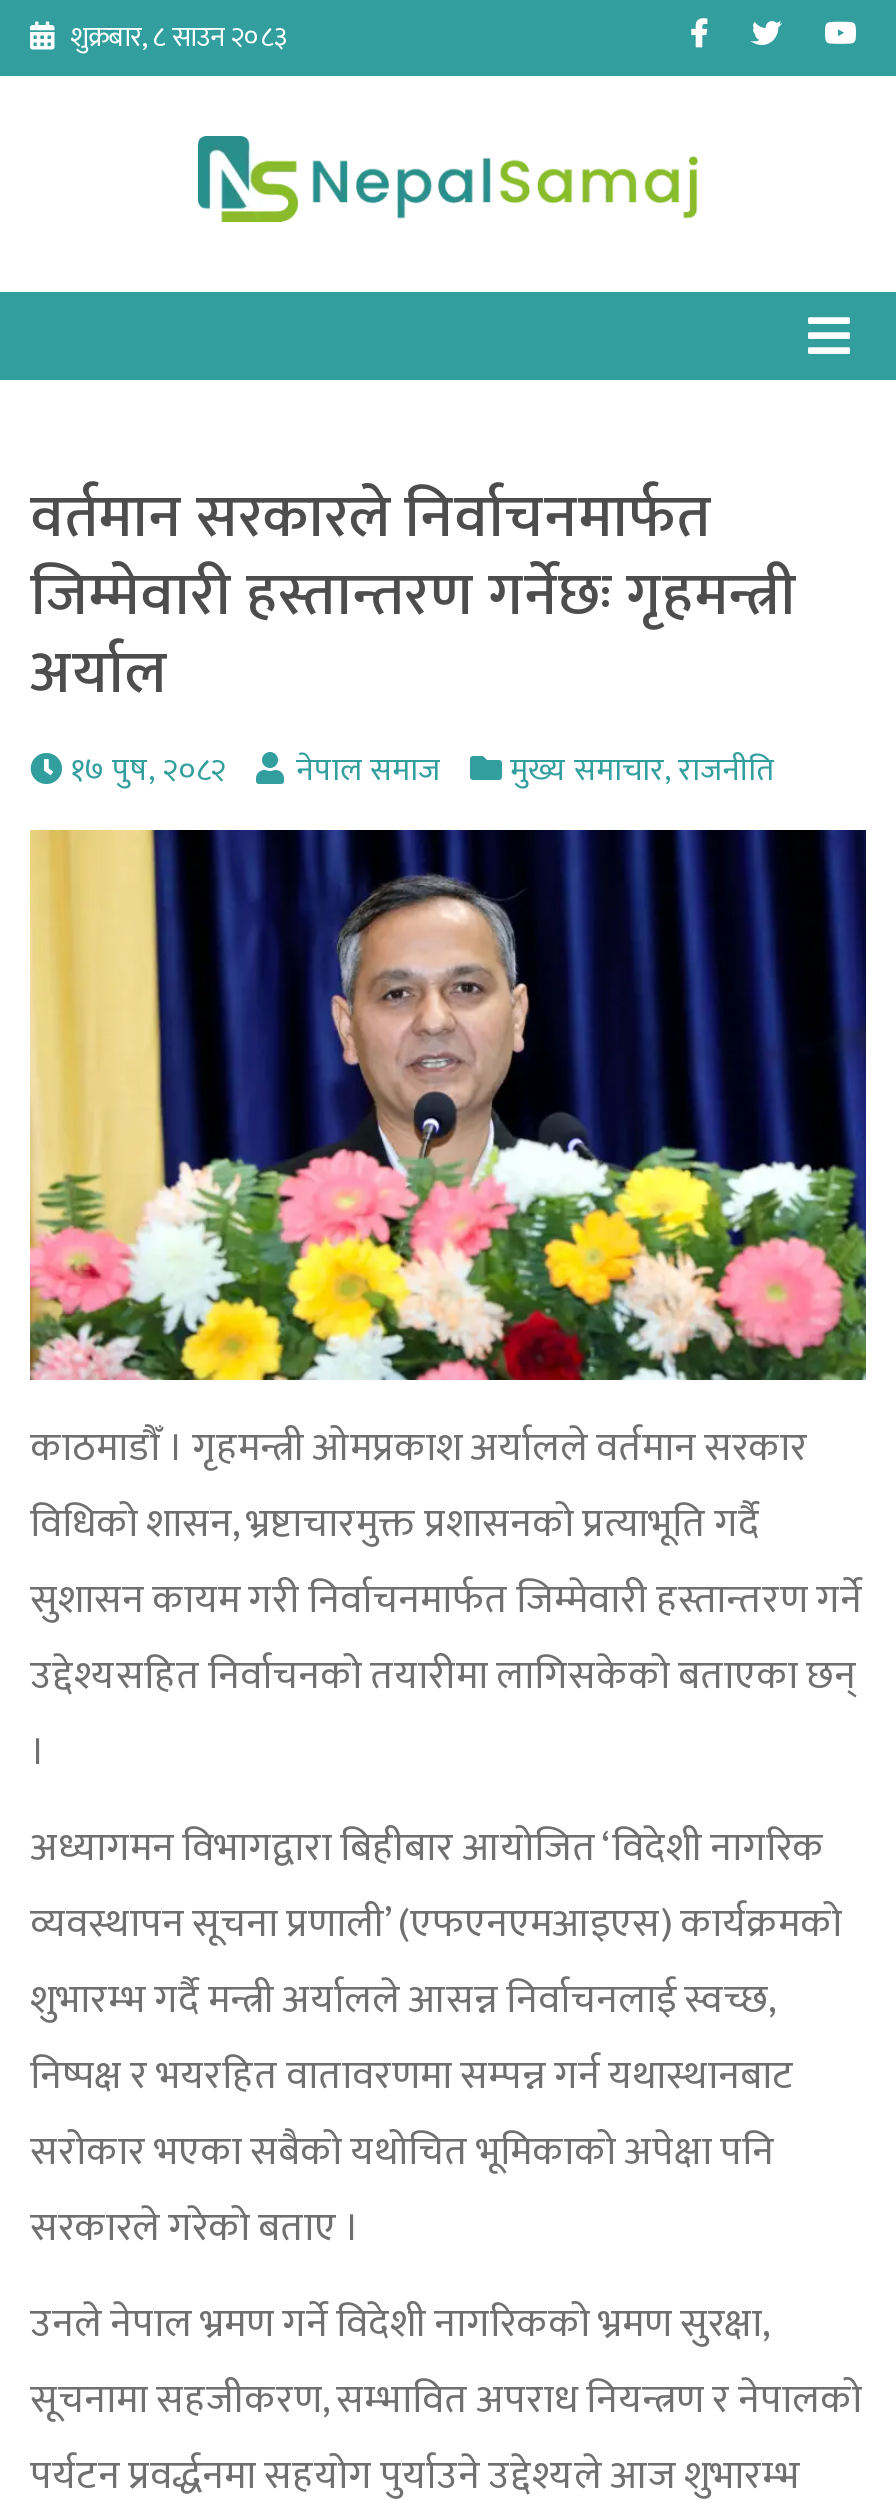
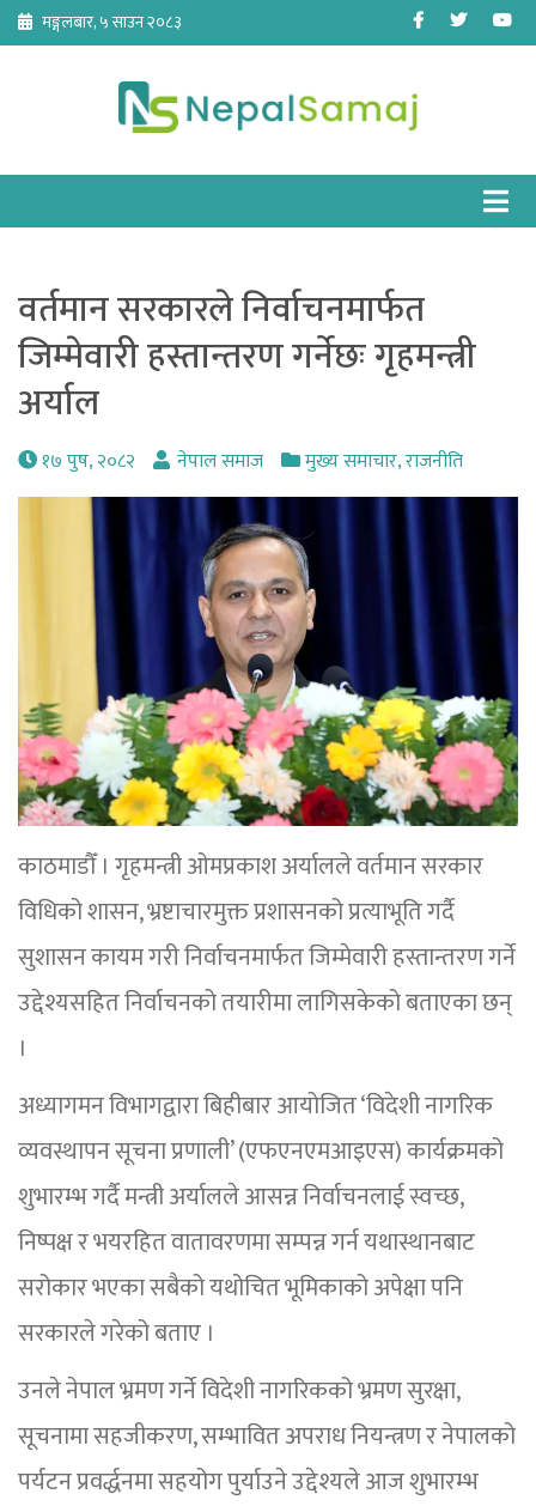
[70,14,288,60] शुक्रबार, ८ साउन २०८३ -> [42,8,182,36] मङ्गलबार, ५ साउन २०८३

